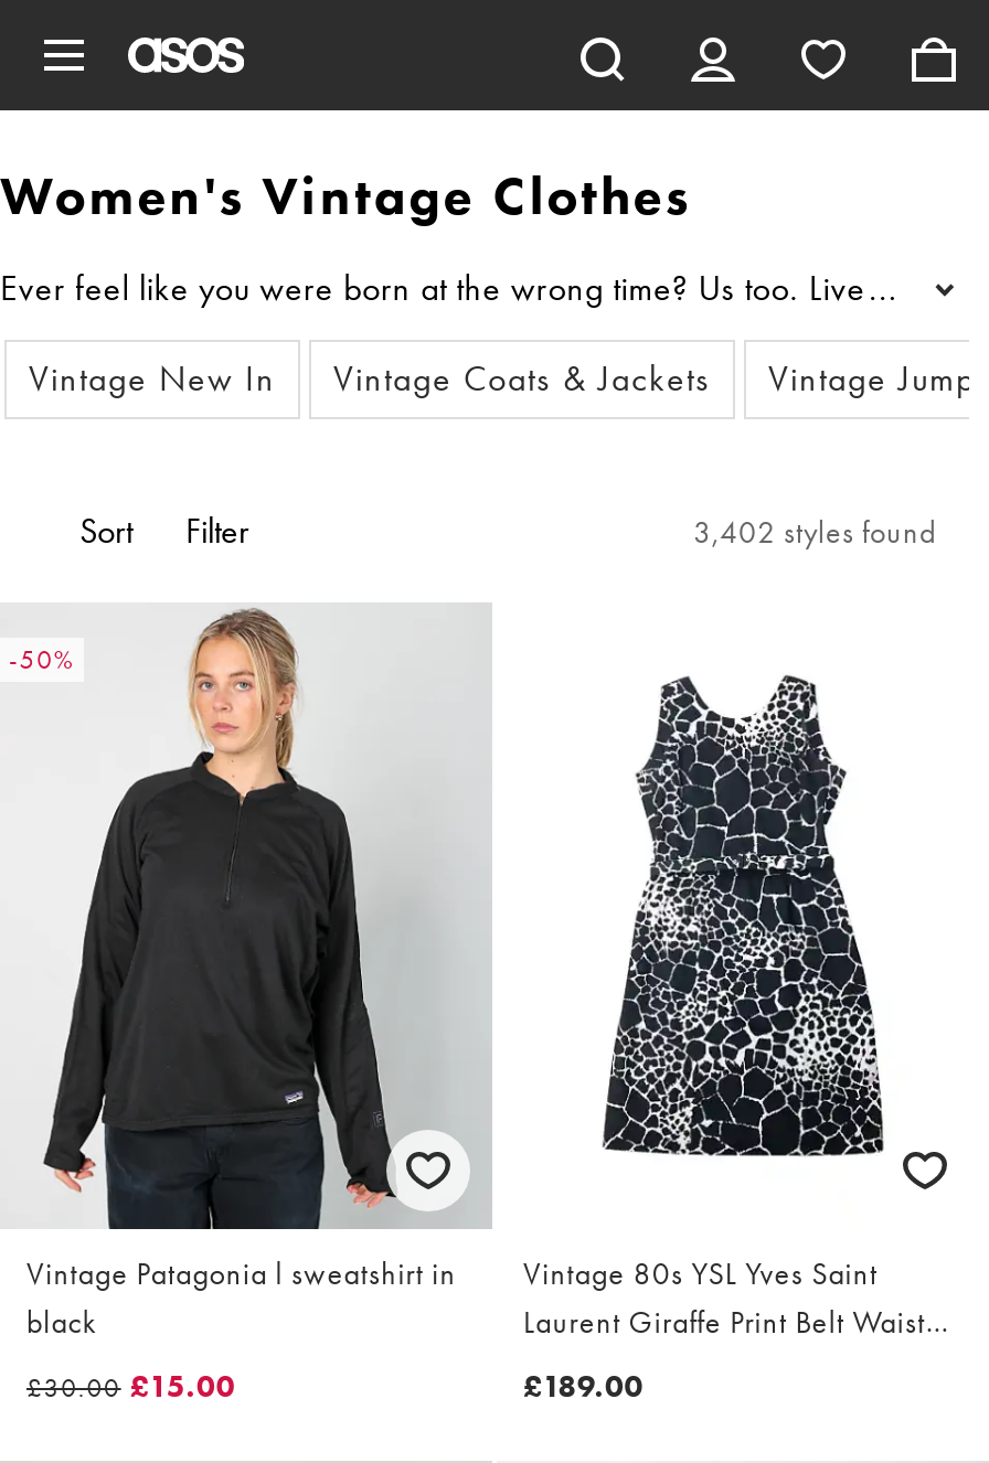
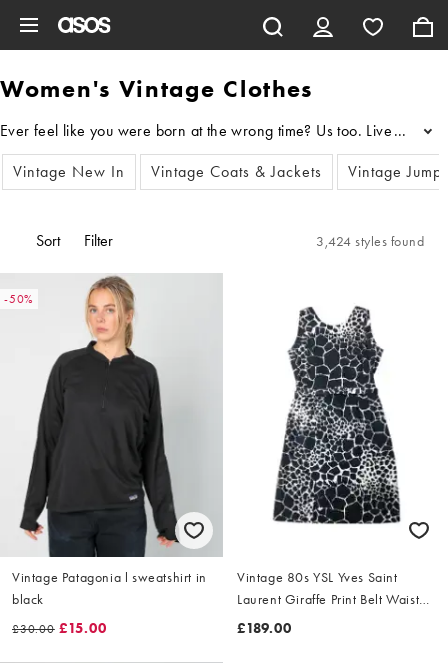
[693,512,936,552] 3,402 styles found -> [316,232,424,250] 3,424 styles found

